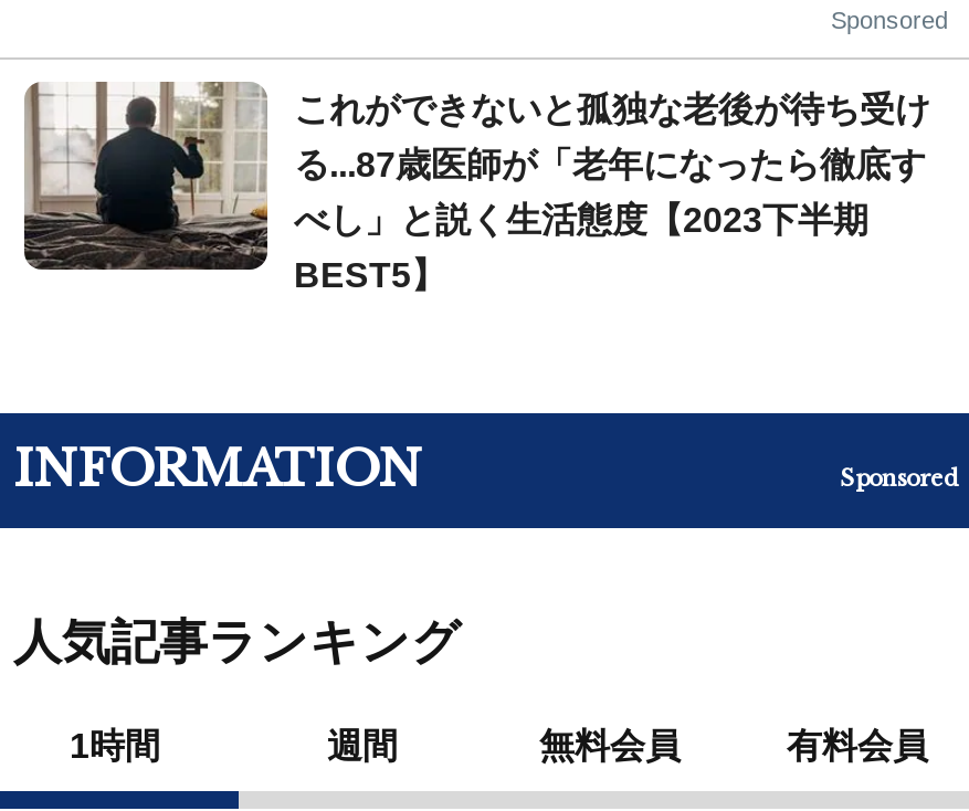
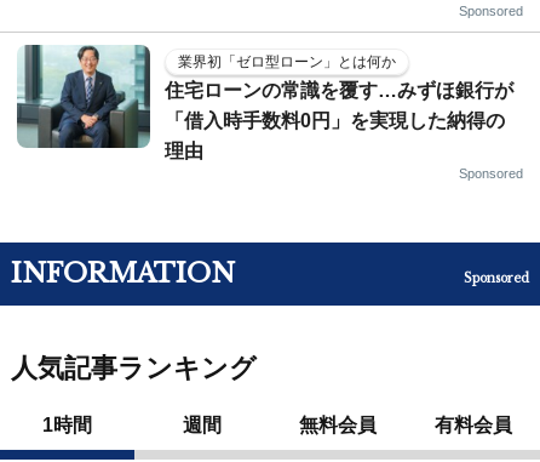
[24,82,926,270] [image] | る...87歳医師が「老年になったら徹底す -> [17,44,513,149] [image] | 住宅ローンの常識を覆す…みずほ銀行が
[294,89,930,127] これができないと孤独な老後が待ち受け -> [178,53,396,70] 業界初「ゼロ型ローン」とは何か
[294,200,868,238] べし」と説く生活態度【2023下半期 -> [165,110,505,130] 「借入時手数料0円」を実現した納得の
[294,255,446,293] BEST5】 -> [165,140,523,180] 理由 | Sponsored

